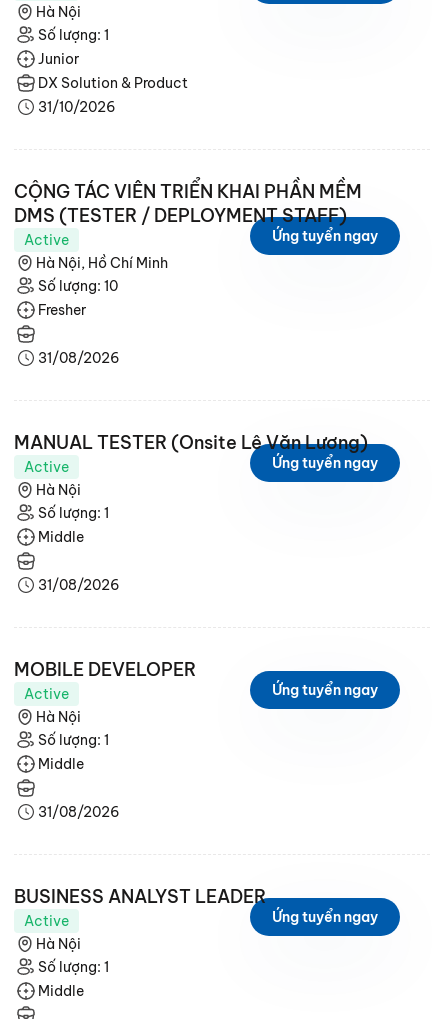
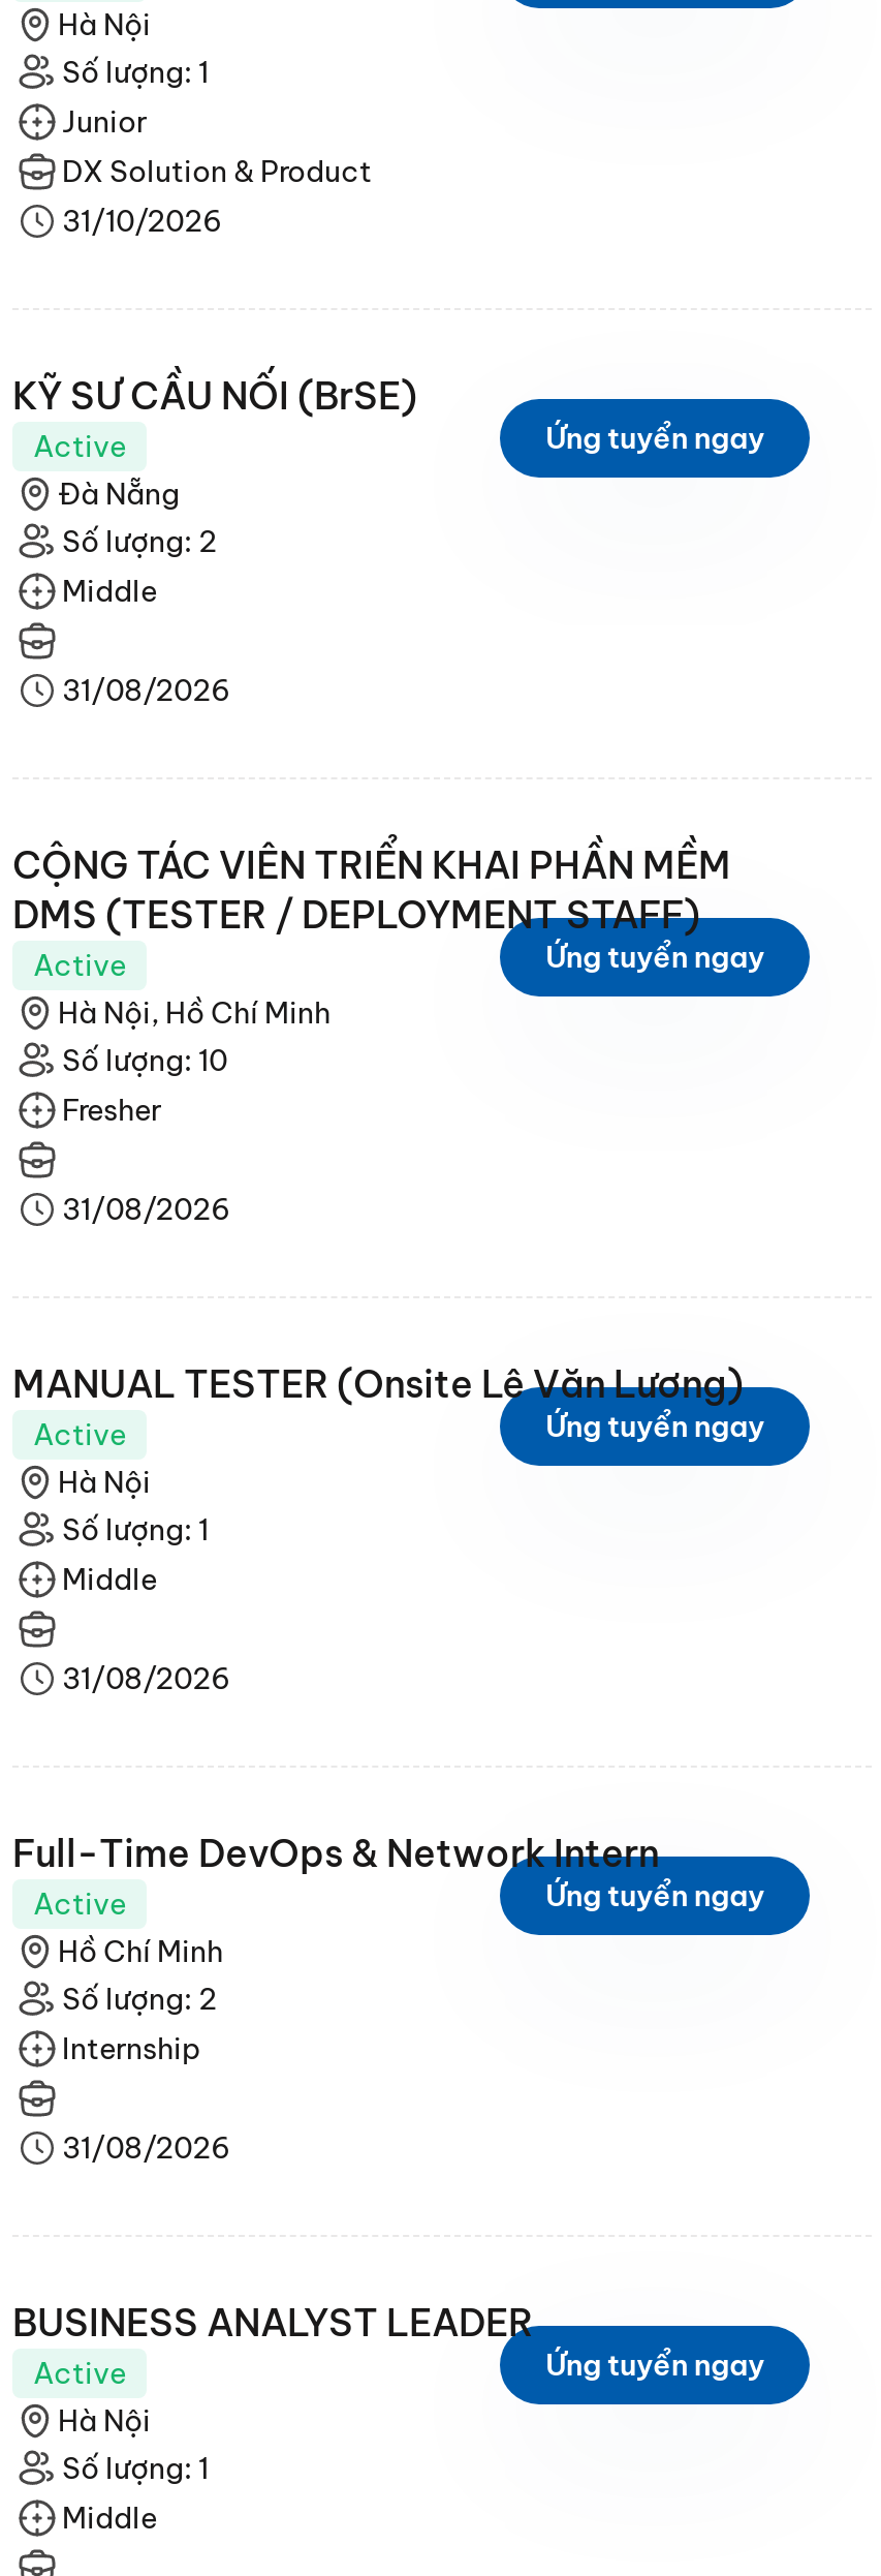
none -> [12,372,764,709] KỸ SƯ CẦU NỐI (BrSE) | Active | Ứng tuyển ngay | Đà Nẵng | Số lượng: 2 | Middle | 31/08/2026
[14,658,196,681] MOBILE DEVELOPER -> [12,1830,659,1877] Full-Time DevOps & Network Intern
[36,708,109,773] Hà Nội | Số lượng: 1 | Middle -> [58,1933,223,2067] Hồ Chí Minh | Số lượng: 2 | Internship

